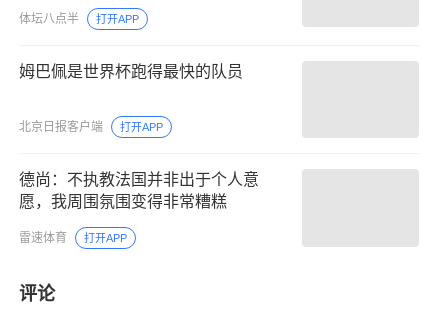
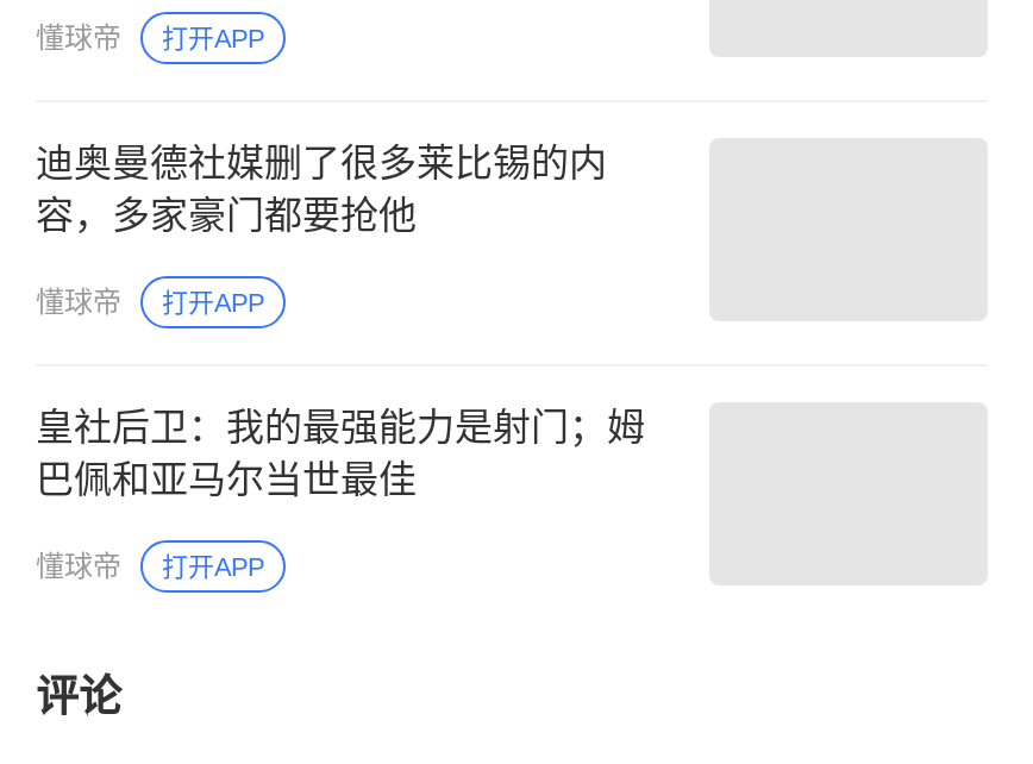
[19,12,79,26] 体坛八点半 -> [36,21,121,54] 懂球帝
[19,63,243,80] 姆巴佩是世界杯跑得最快的队员 -> [36,142,607,235] 迪奥曼德社媒删了很多莱比锡的内 | 容，多家豪门都要抢他
[19,120,103,134] 北京日报客户端 -> [36,285,121,318] 懂球帝
[19,171,259,210] 德尚：不执教法国并非出于个人意 | 愿，我周围氛围变得非常糟糕 -> [36,406,645,499] 皇社后卫：我的最强能力是射门；姆 | 巴佩和亚马尔当世最佳
[19,231,67,245] 雷速体育 -> [36,549,121,582] 懂球帝

